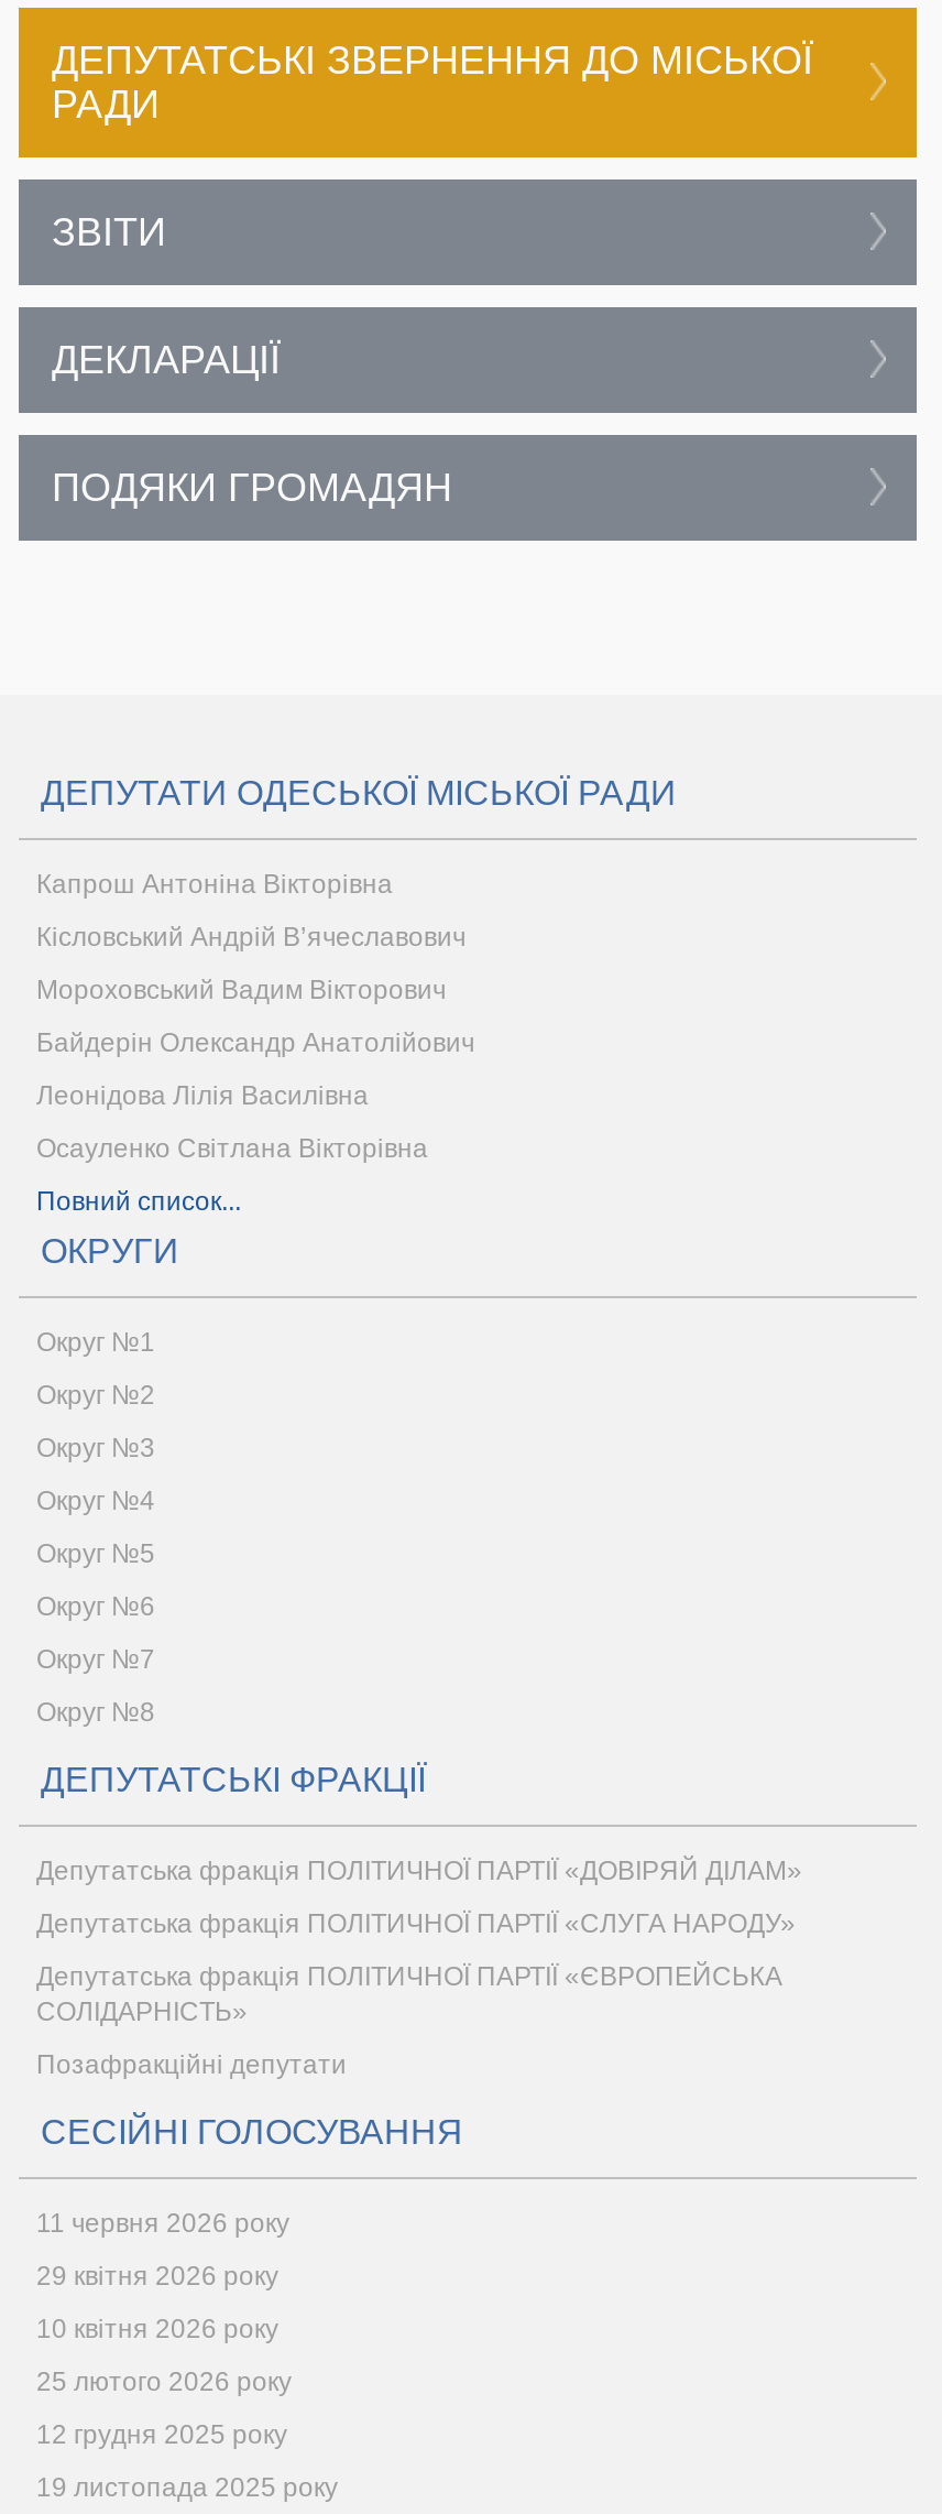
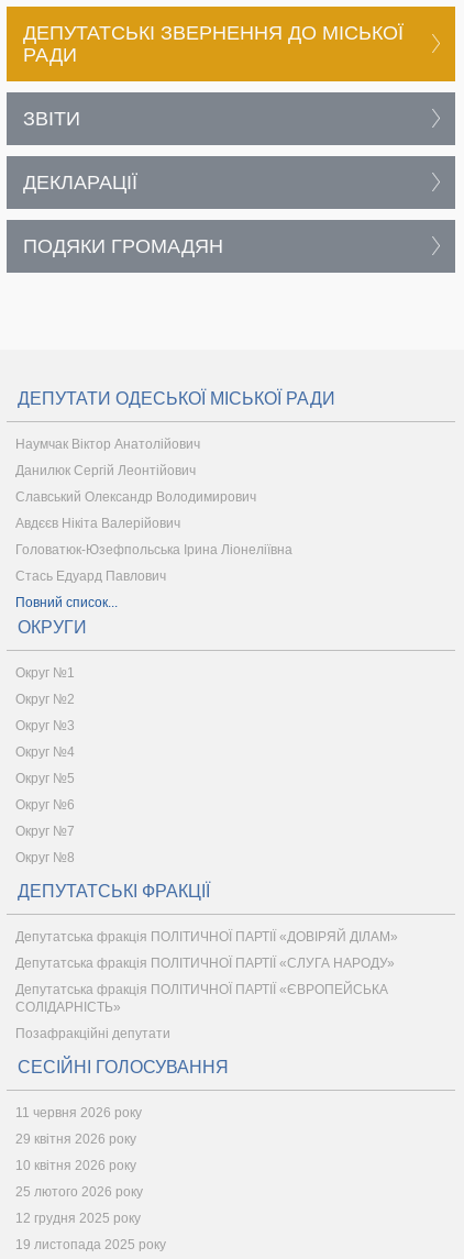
[36,869,393,900] Капрош Антоніна Вікторівна -> [15,437,200,452] Наумчак Віктор Анатолійович
[36,922,465,953] Кісловський Андрій В’ячеславович -> [15,463,196,478] Данилюк Сергій Леонтійович
[36,975,446,1005] Мороховський Вадим Вікторович -> [15,489,256,505] Славський Олександр Володимирович
[36,1027,474,1058] Байдерін Олександр Анатолійович -> [15,516,180,531] Авдєєв Нікіта Валерійович
[36,1080,369,1111] Леонідова Лілія Василівна -> [15,542,292,557] Головатюк-Юзефпольська Ірина Ліонеліївна
[36,1133,428,1164] Осауленко Світлана Вікторівна -> [15,568,166,584] Стась Едуард Павлович

